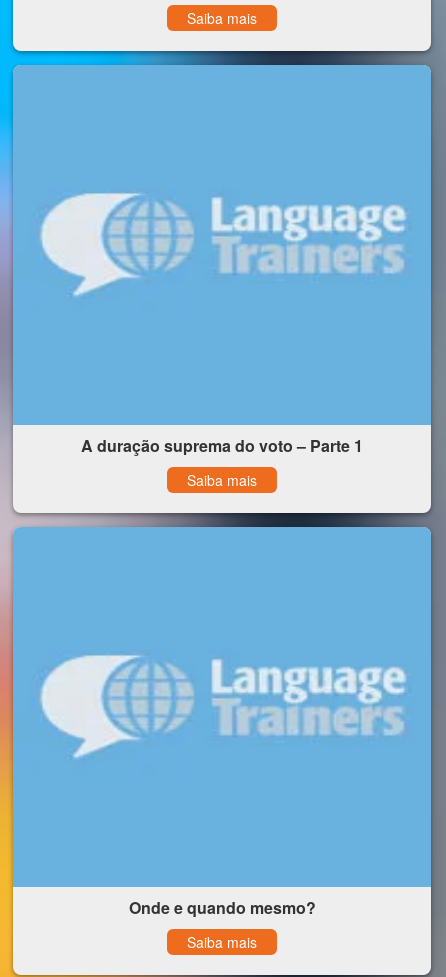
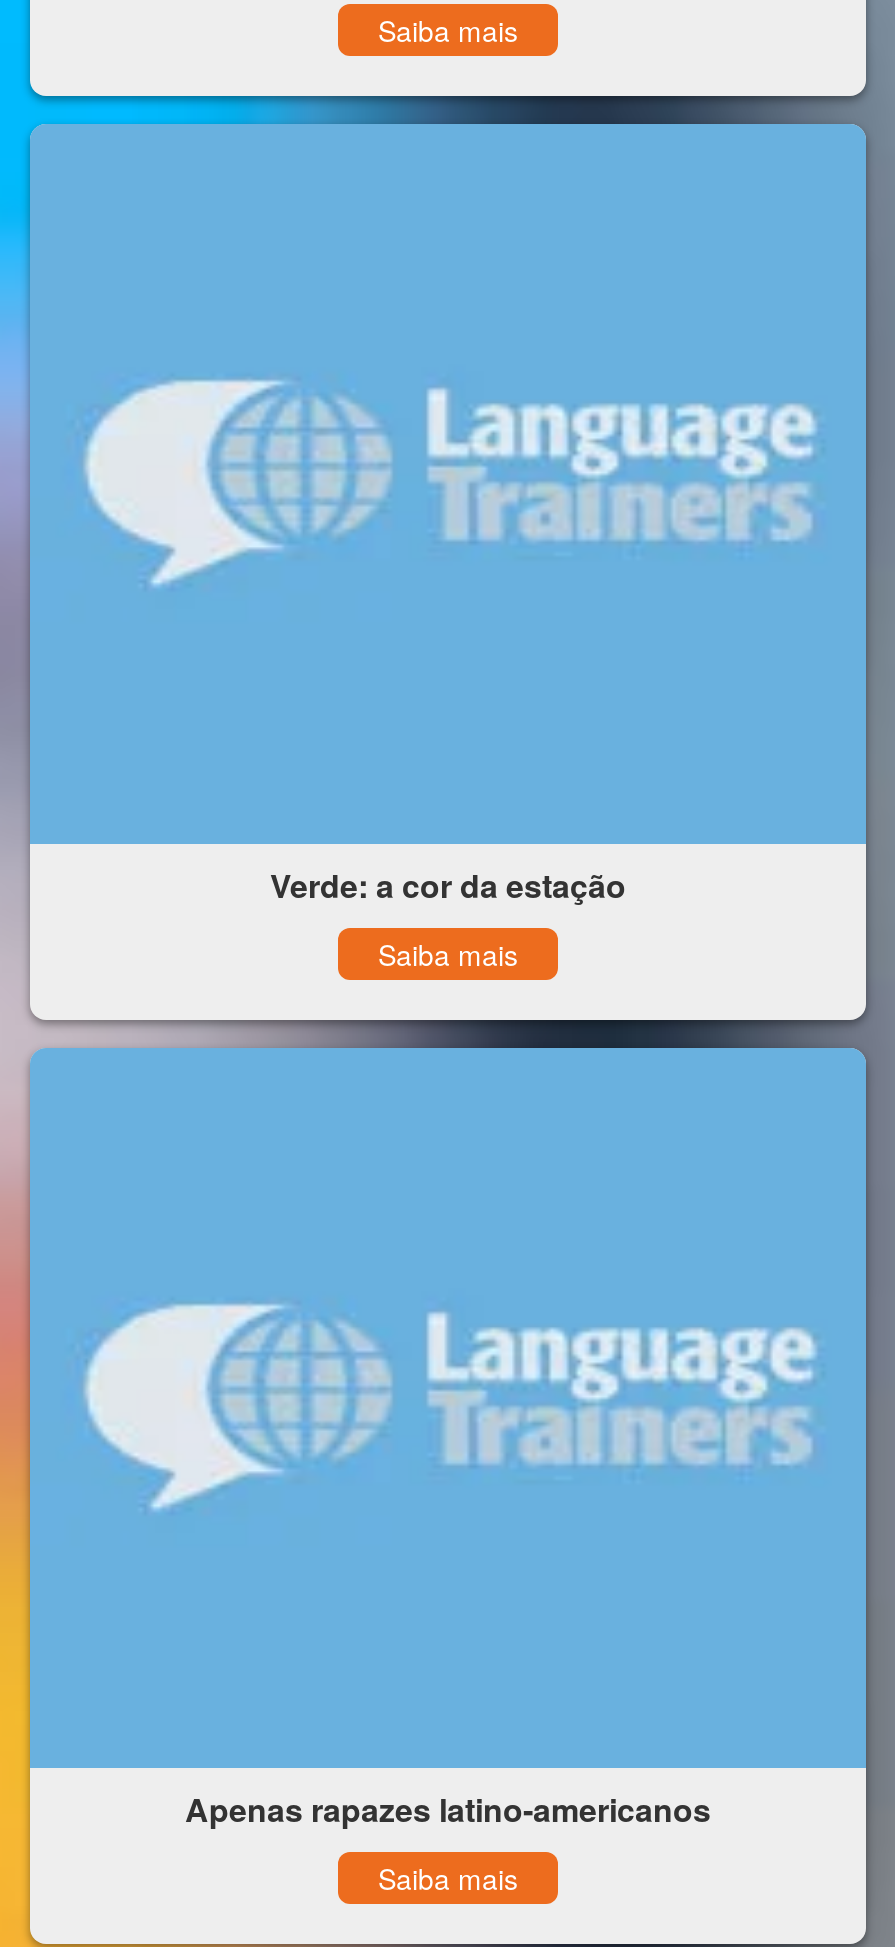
[81,434,363,457] A duração suprema do voto – Parte 1 -> [270,861,626,907] Verde: a cor da estação
[128,896,315,919] Onde e quando mesmo? -> [185,1785,711,1831] Apenas rapazes latino-americanos

